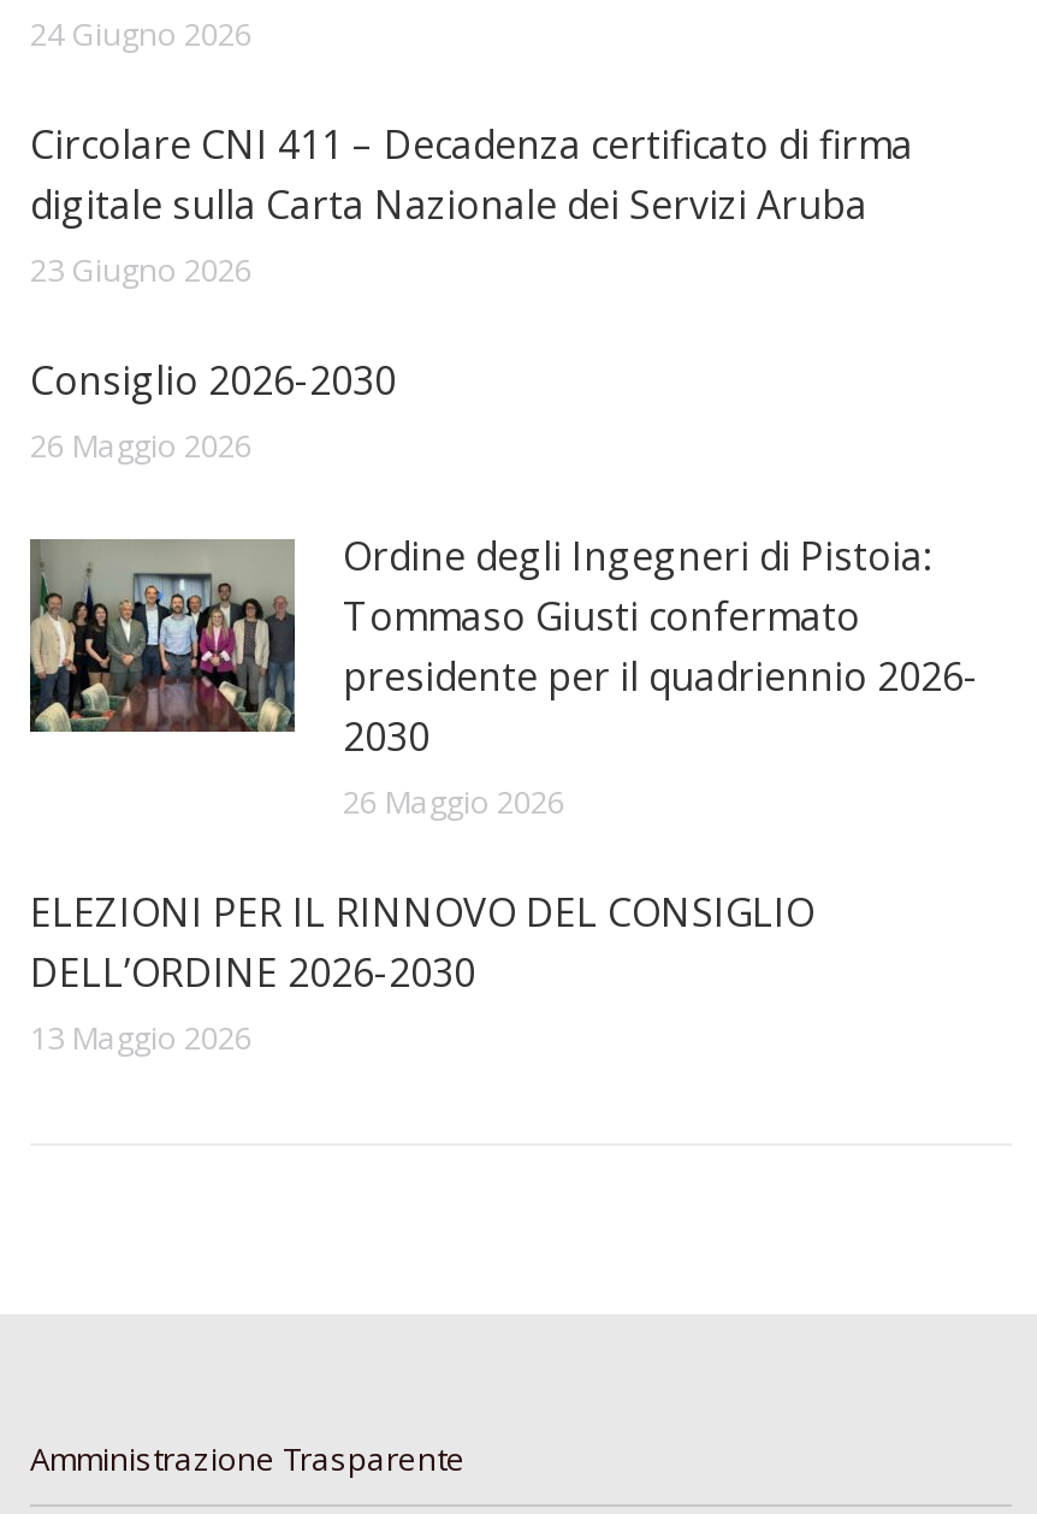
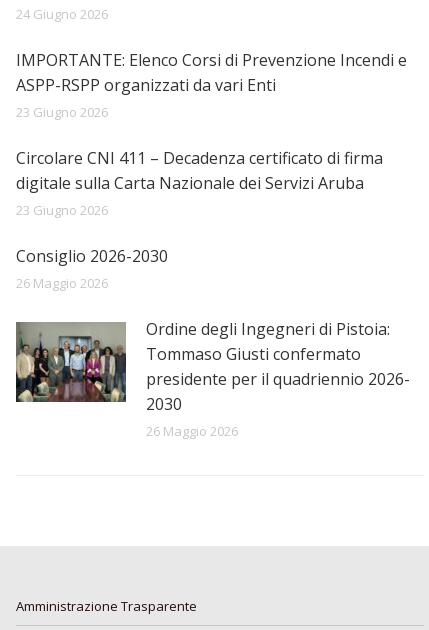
none -> [16,49,407,121] IMPORTANTE: Elenco Corsi di Prevenzione Incendi e | ASPP-RSPP organizzati da vari Enti | 23 Giugno 2026
moved [25,118,978,823] -> [14,147,410,440]: [image] | Circolare CNI 411 – Decadenza certificato di firma | digitale sulla Carta Nazionale dei Servizi Aruba | ... | 2030 | 26 Maggio 2026
[30,886,814,1059] ELEZIONI PER IL RINNOVO DEL CONSIGLIO | DELL’ORDINE 2026-2030 | 13 Maggio 2026 -> none

